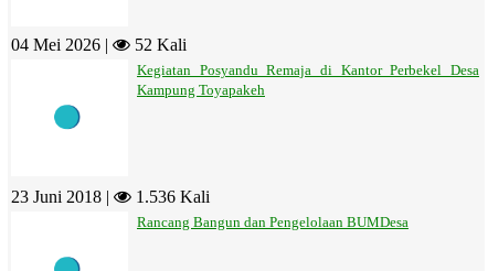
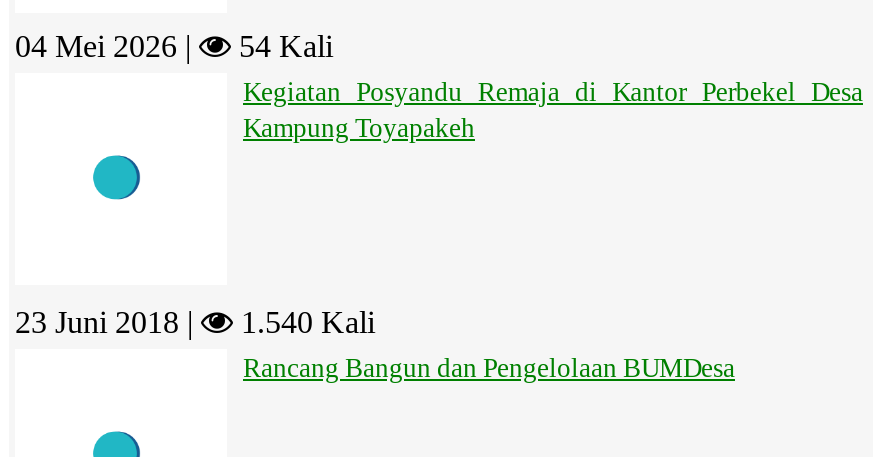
[130,35,187,54] 52 Kali -> [231,29,333,63] 54 Kali
[131,187,210,206] 1.536 Kali -> [233,305,375,339] 1.540 Kali

